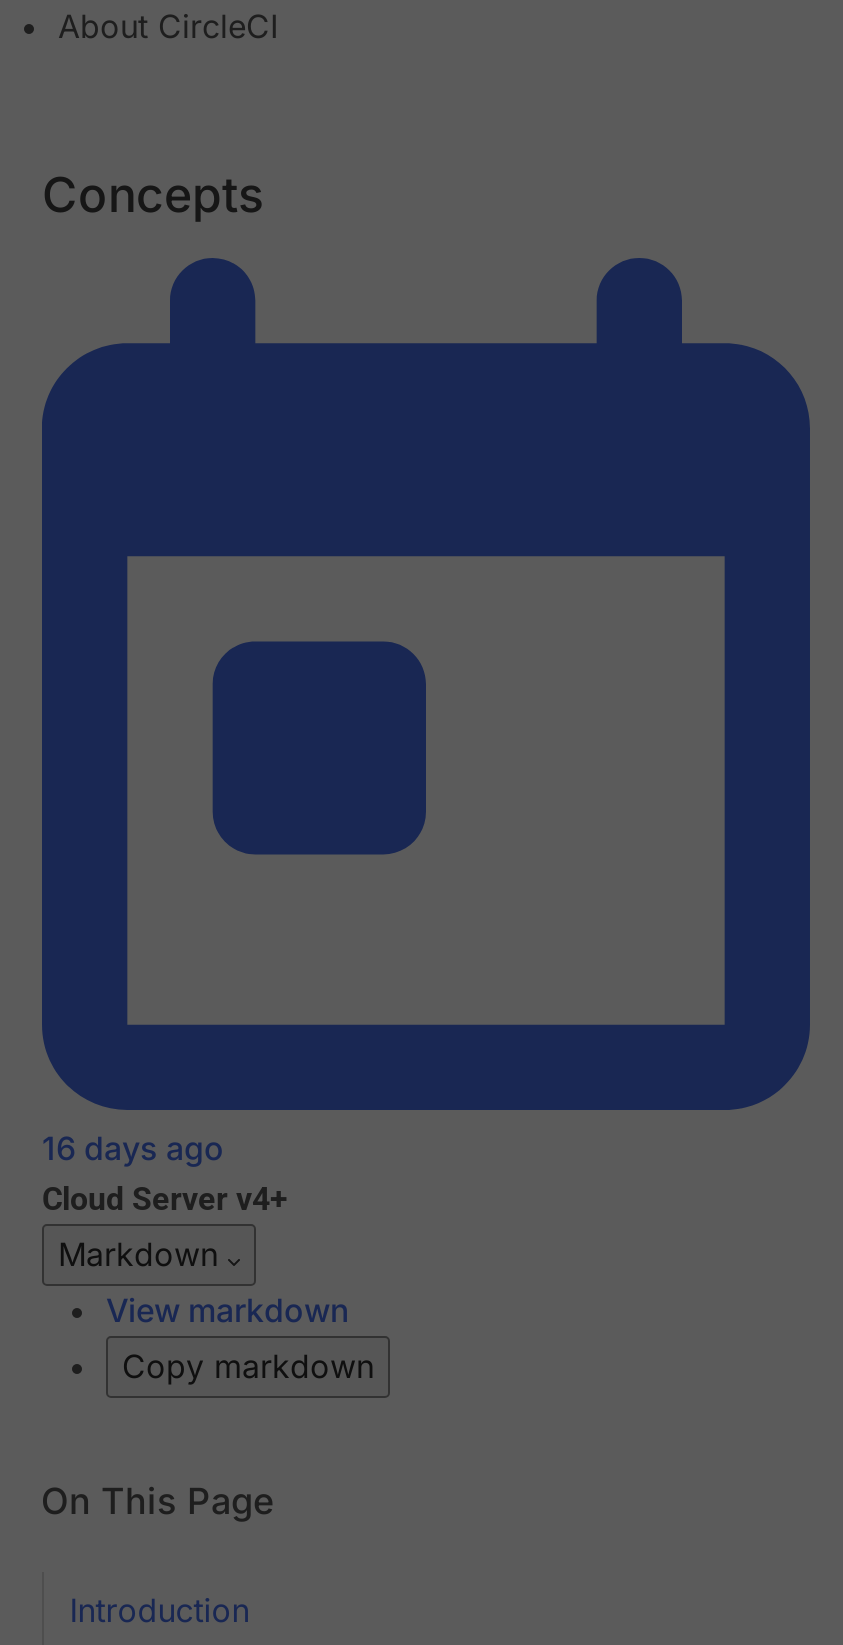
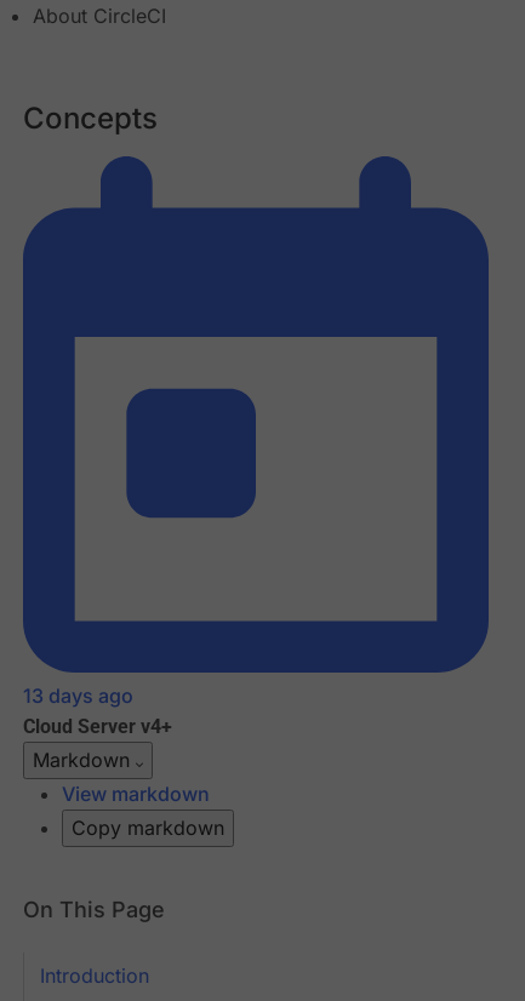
[42,1129,224,1169] 16 days ago -> [23,684,133,708] 13 days ago

